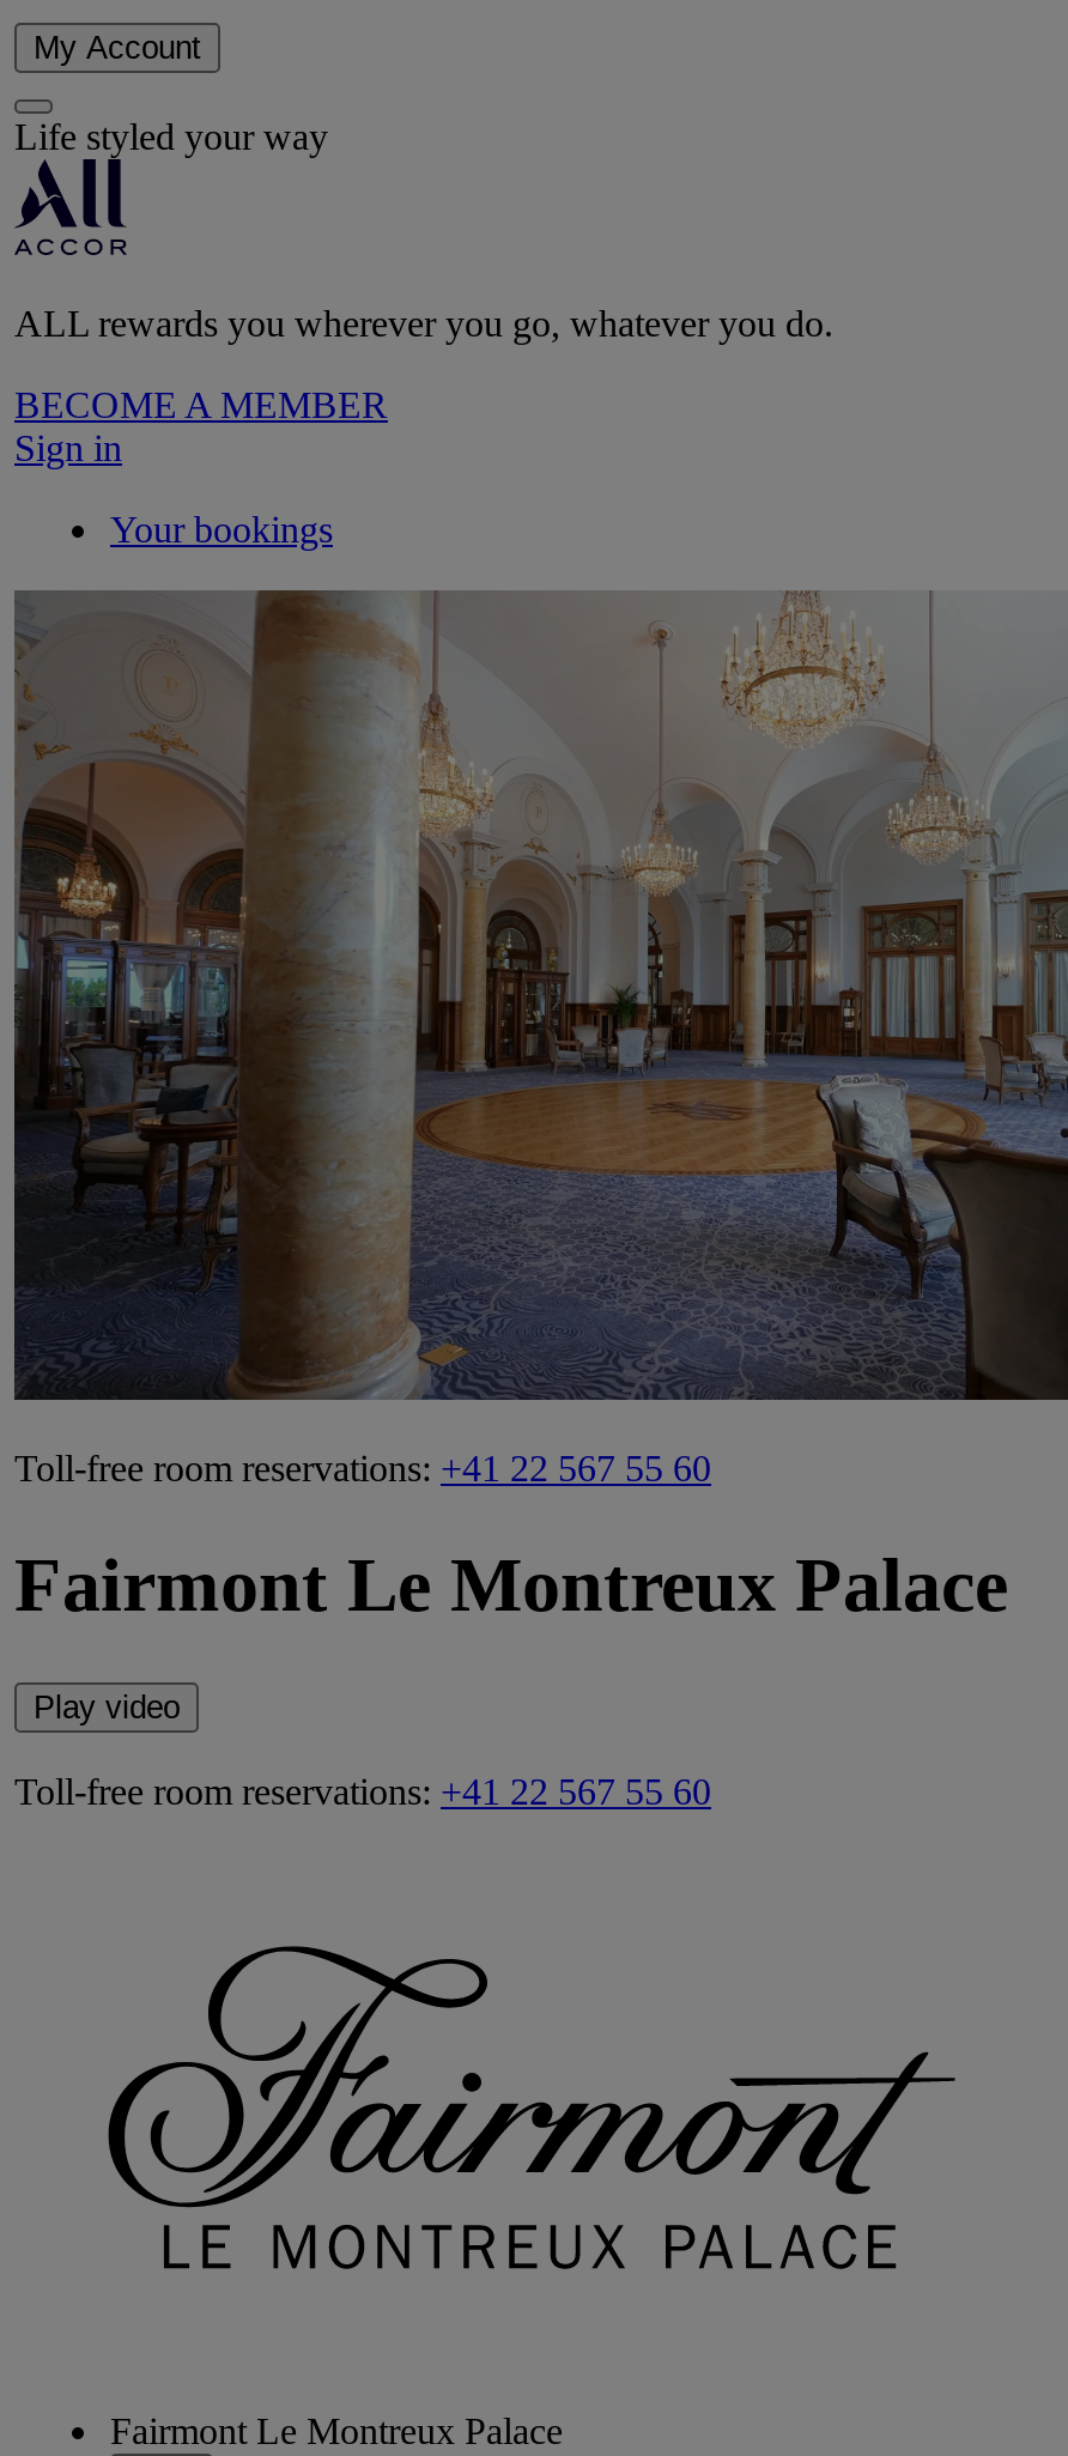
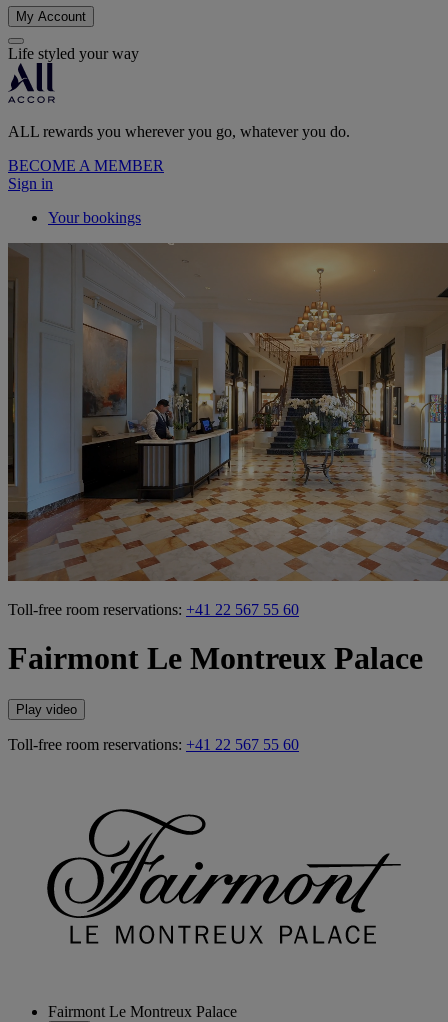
[12,590,1061,1402] [image] -> [7,242,445,582] [image]

